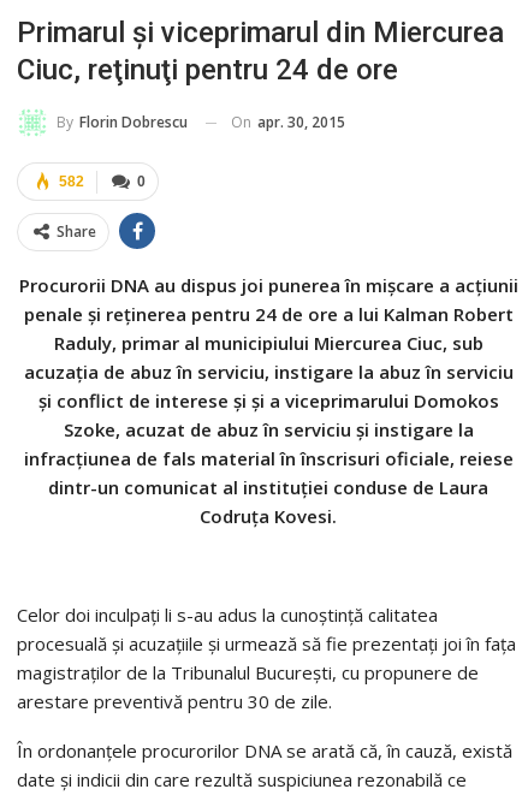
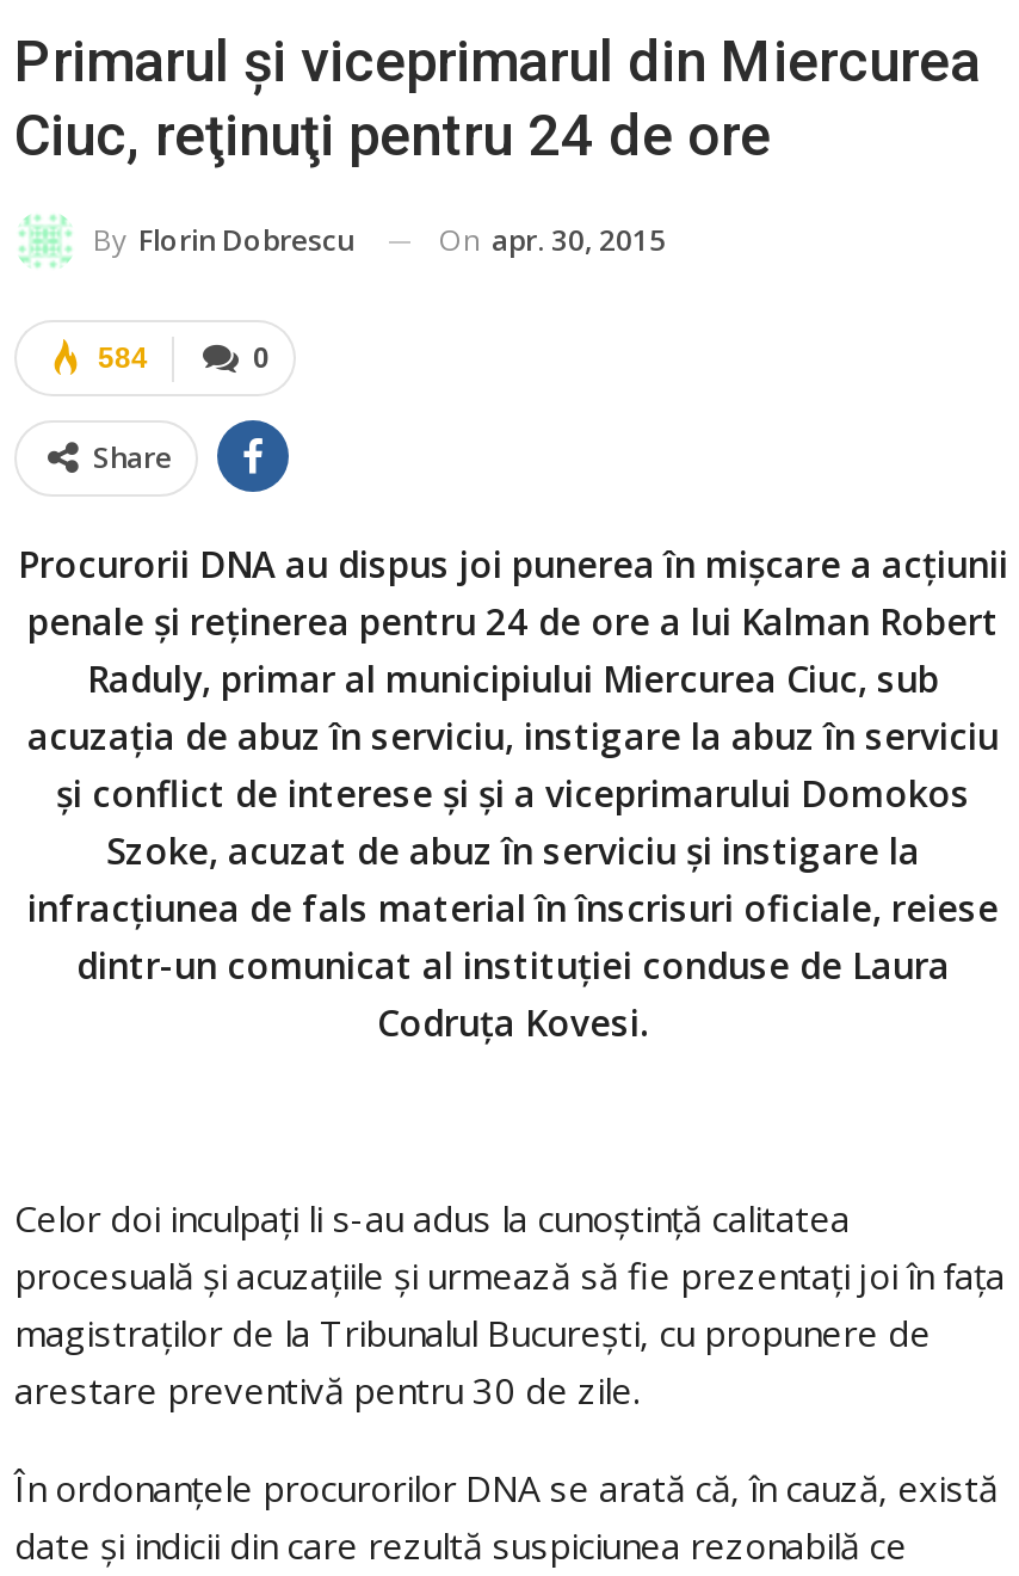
[59,174,84,191] 582 -> [98,342,148,376] 584

